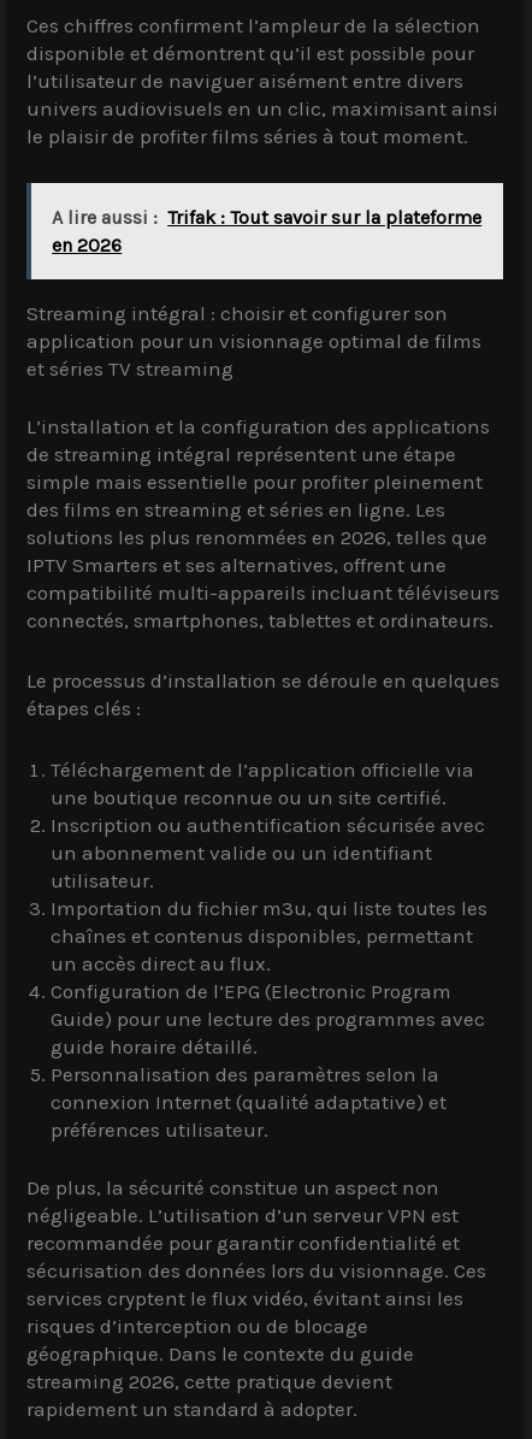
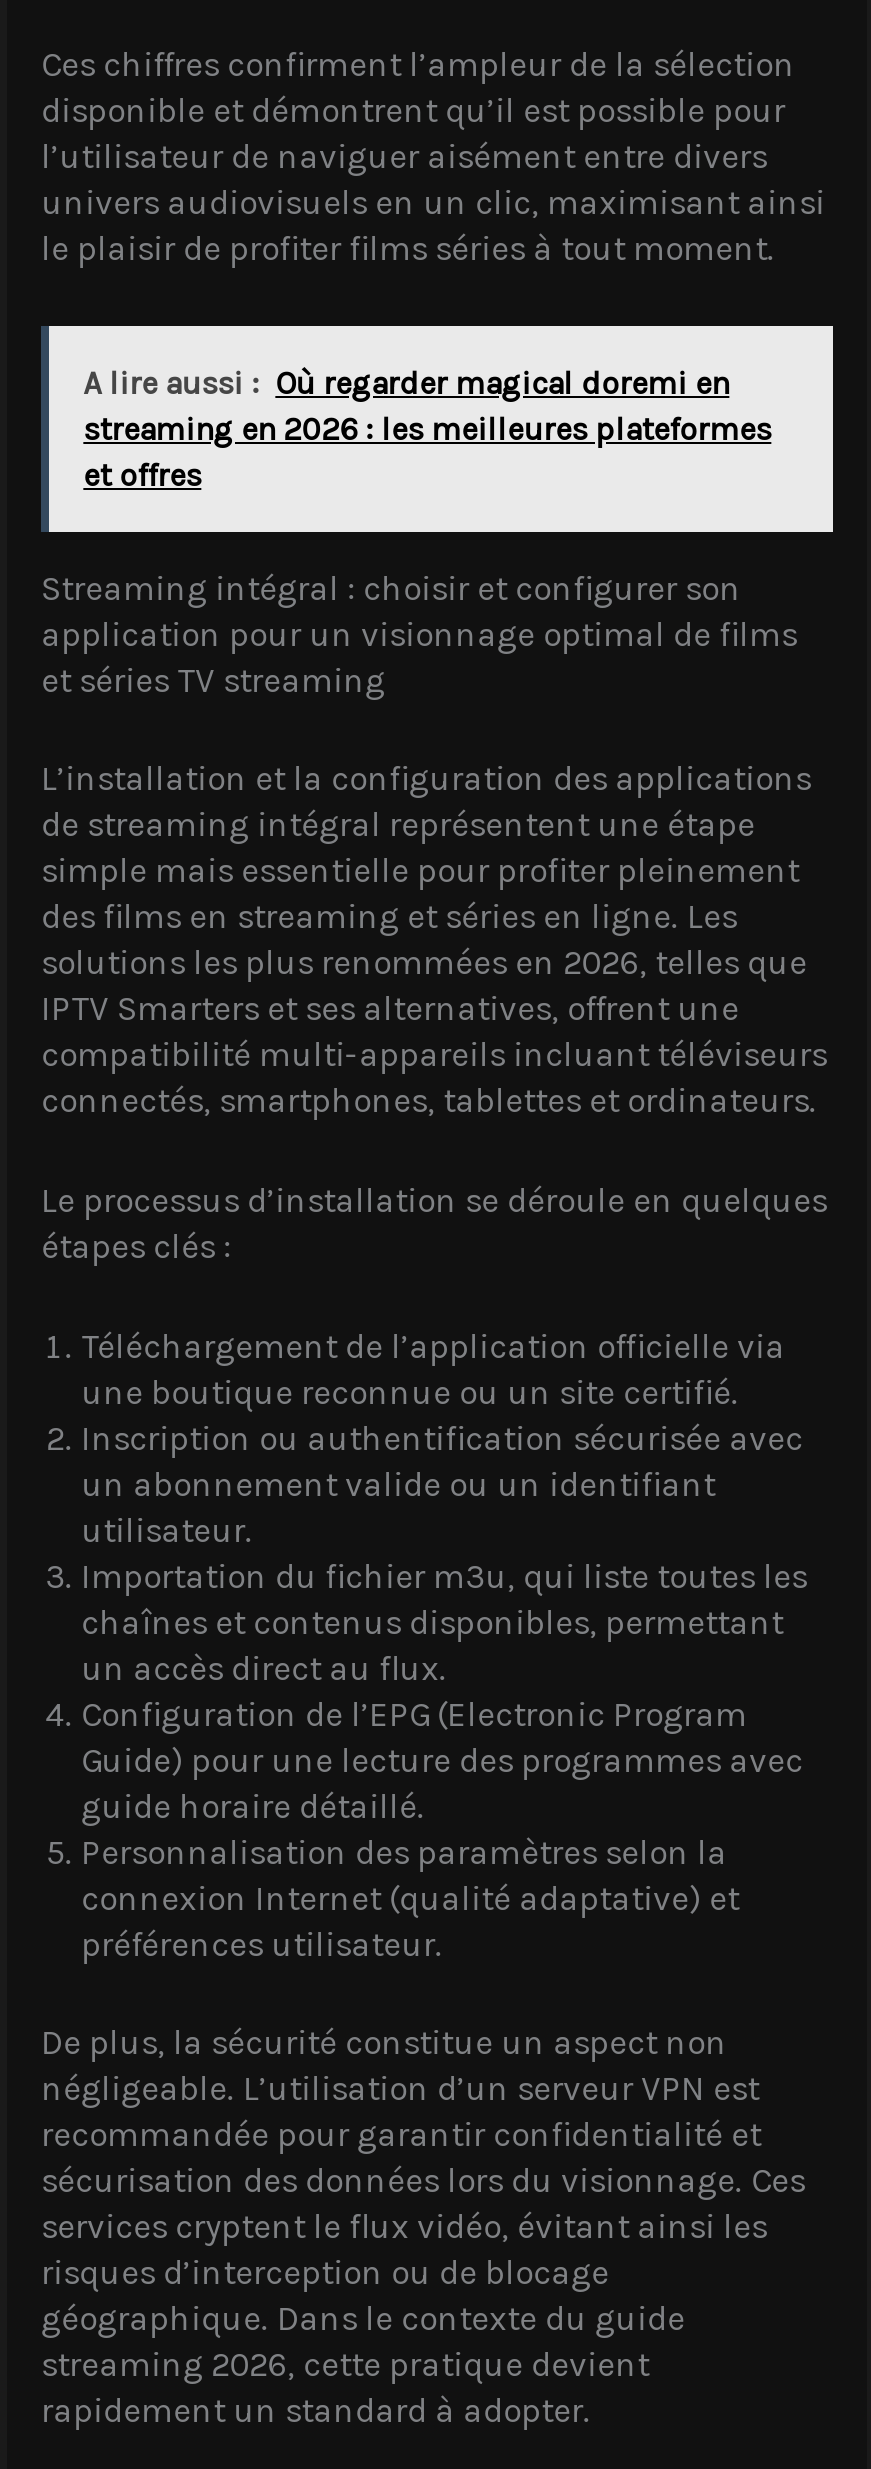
[52,206,482,256] A lire aussi : Trifak : Tout savoir sur la plateforme | en 2026 -> [83,364,771,494] A lire aussi : Où regarder magical doremi en | streaming en 2026 : les meilleures plateformes | et offres

